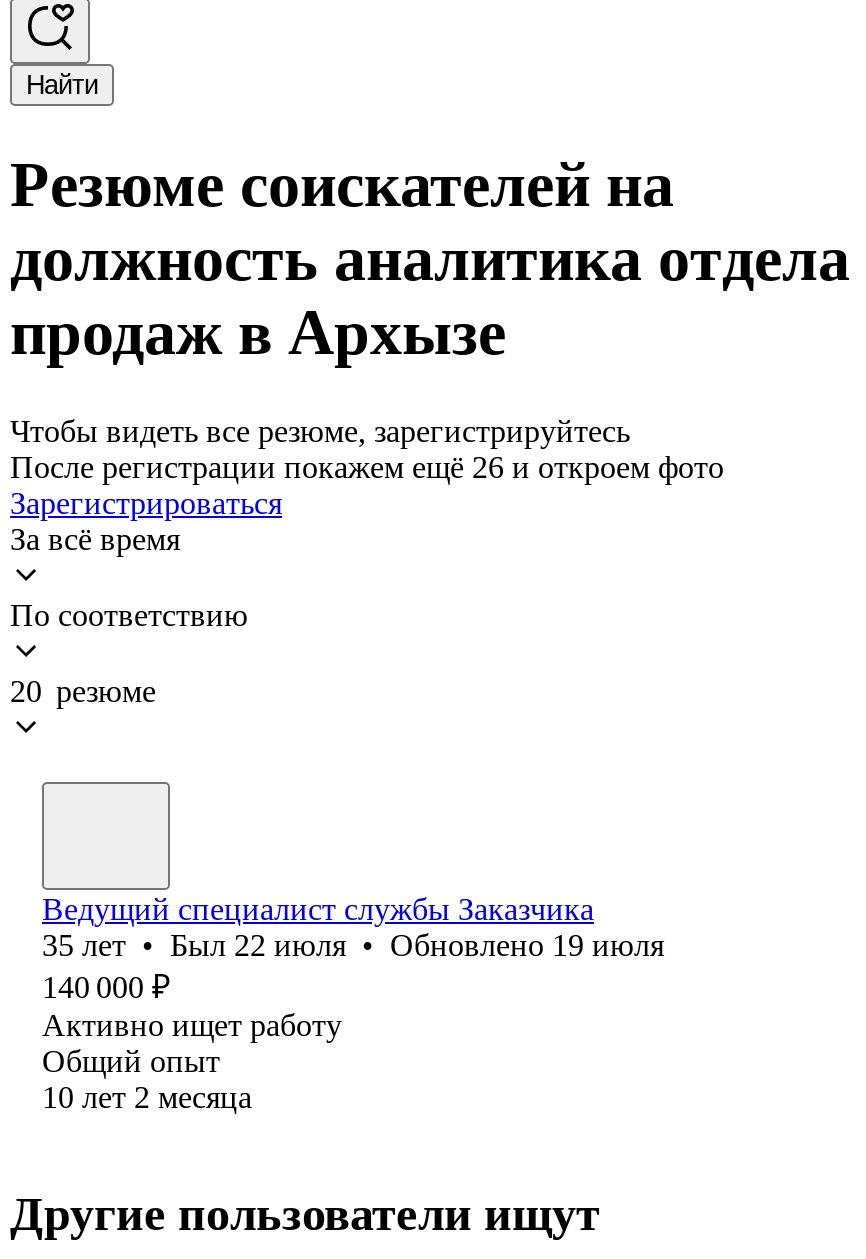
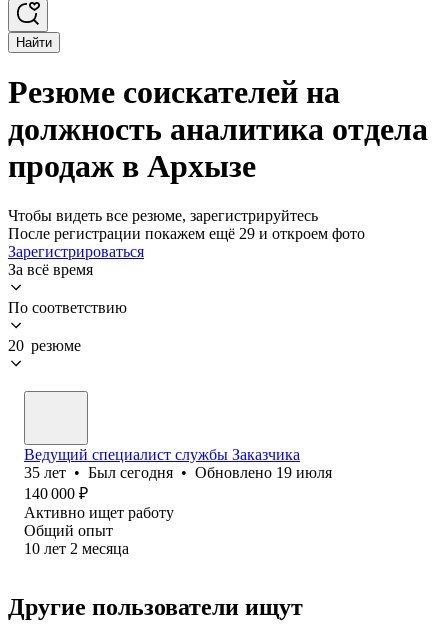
[10,450,724,484] После регистрации покажем ещё 26 и откроем фото -> [8,225,365,242] После регистрации покажем ещё 29 и откроем фото
[42,928,664,962] 35 лет • Был 22 июля • Обновлено 19 июля -> [24,464,332,481] 35 лет • Был сегодня • Обновлено 19 июля

